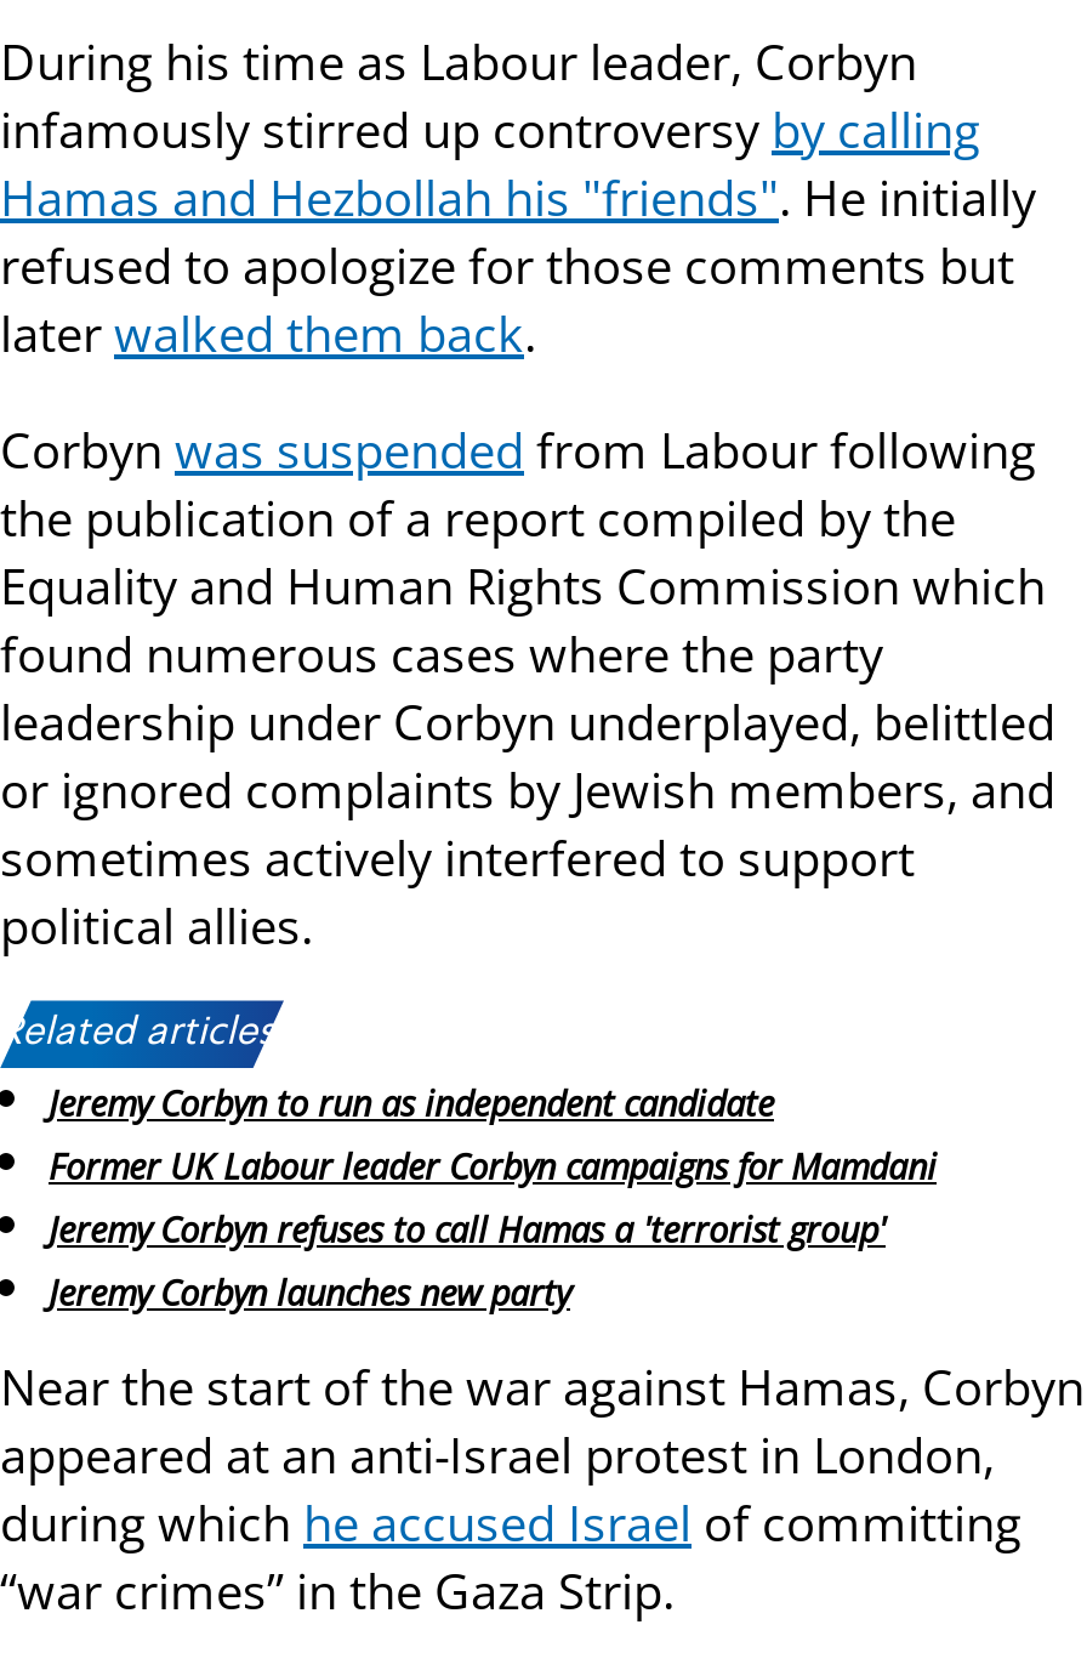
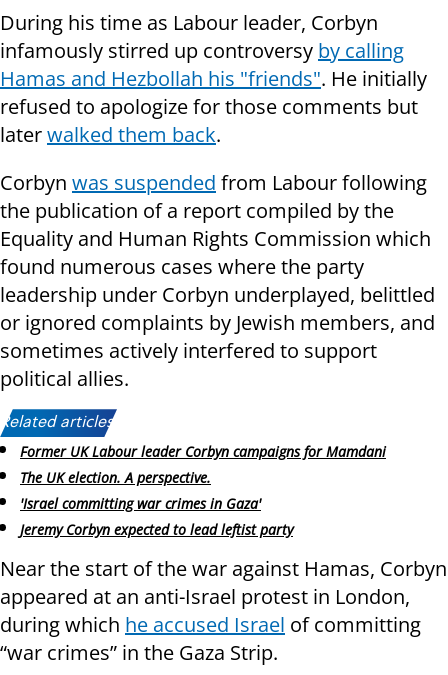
[49,1081,774,1127] Jeremy Corbyn to run as independent candidate -> none
moved [49,1144,937,1190] -> [20,442,386,461]: Former UK Labour leader Corbyn campaigns for Mamdani
[49,1206,886,1315] Jeremy Corbyn refuses to call Hamas a 'terrorist group' | Jeremy Corbyn launches new party -> [20,468,293,539] The UK election. A perspective. | 'Israel committing war crimes in Gaza' | Jeremy Corbyn expected to lead leftist party

